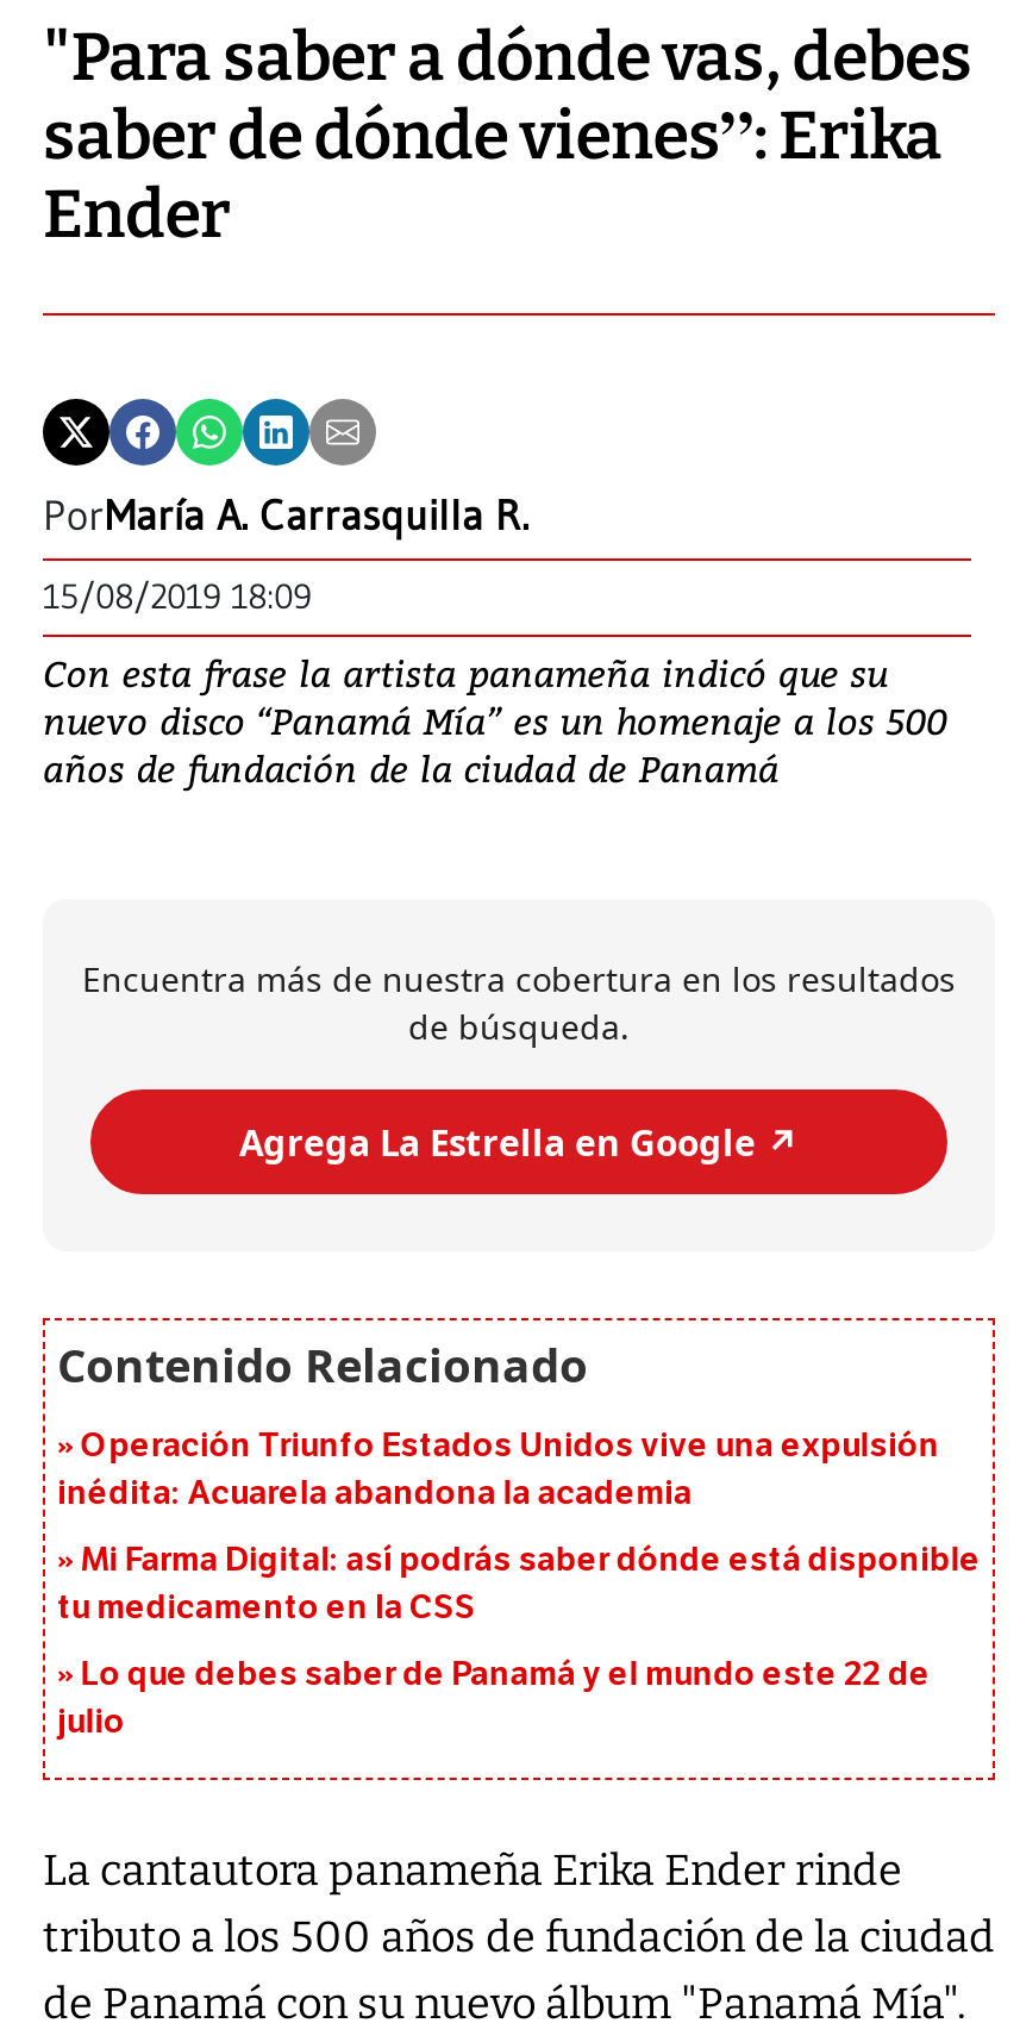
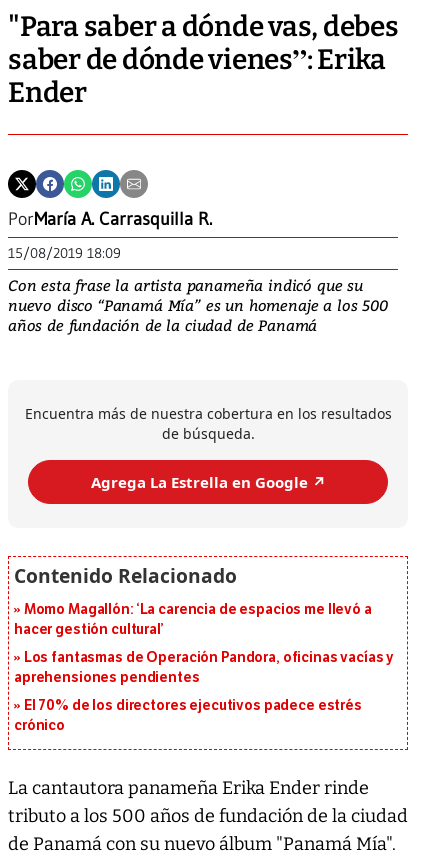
[57,1426,939,1515] Operación Triunfo Estados Unidos vive una expulsión | inédita: Acuarela abandona la academia -> [14,601,372,638] Momo Magallón: ‘La carencia de espacios me llevó a | hacer gestión cultural’
[57,1541,980,1629] Mi Farma Digital: así podrás saber dónde está disponible | tu medicamento en la CSS -> [14,649,394,686] Los fantasmas de Operación Pandora, oficinas vacías y | aprehensiones pendientes
[57,1655,930,1743] Lo que debes saber de Panamá y el mundo este 22 de | julio -> [14,697,362,734] El 70% de los directores ejecutivos padece estrés | crónico

